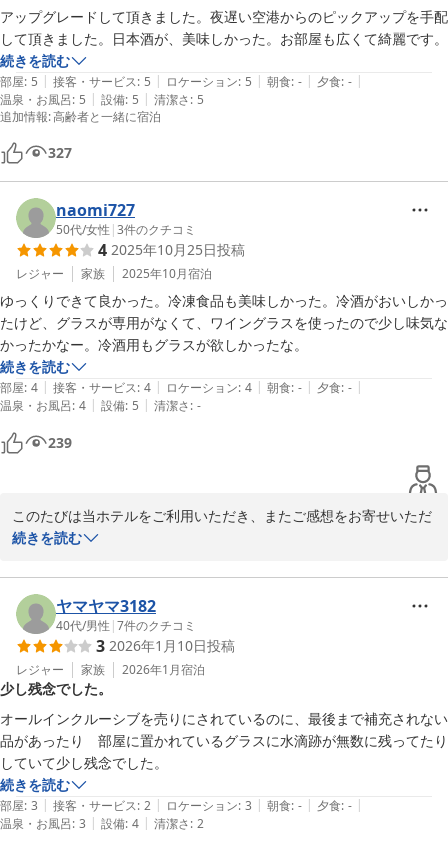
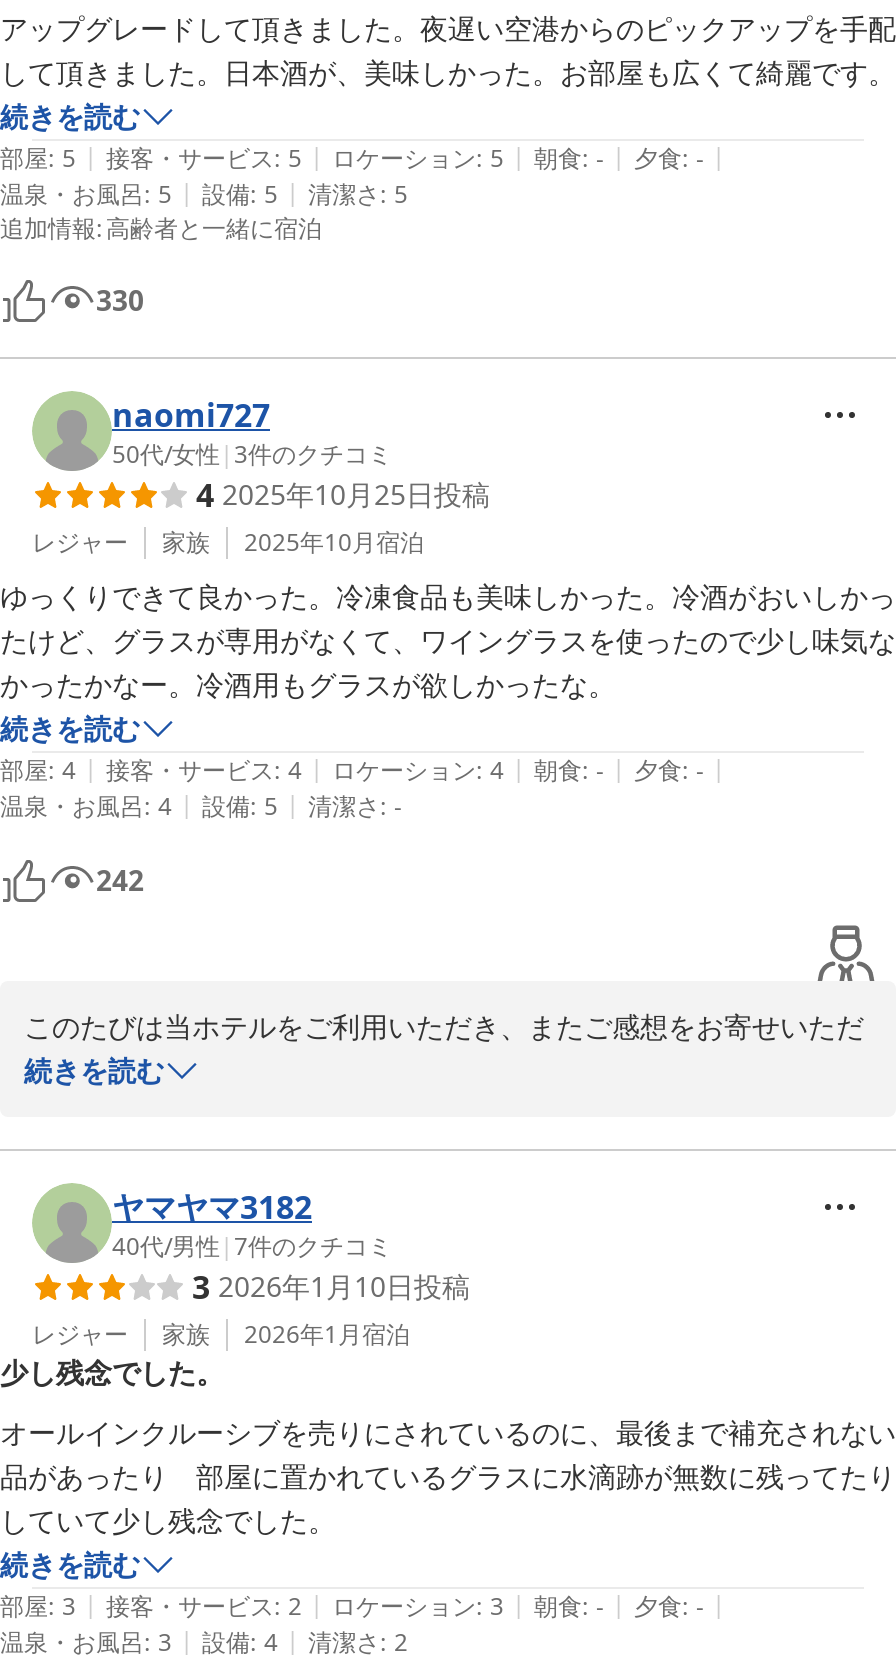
[48,143,72,162] 327 -> [96,281,144,319] 330
[48,433,72,452] 239 -> [96,861,144,899] 242

